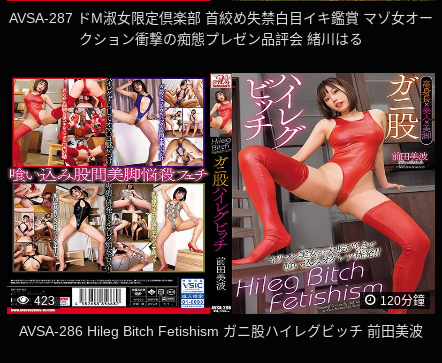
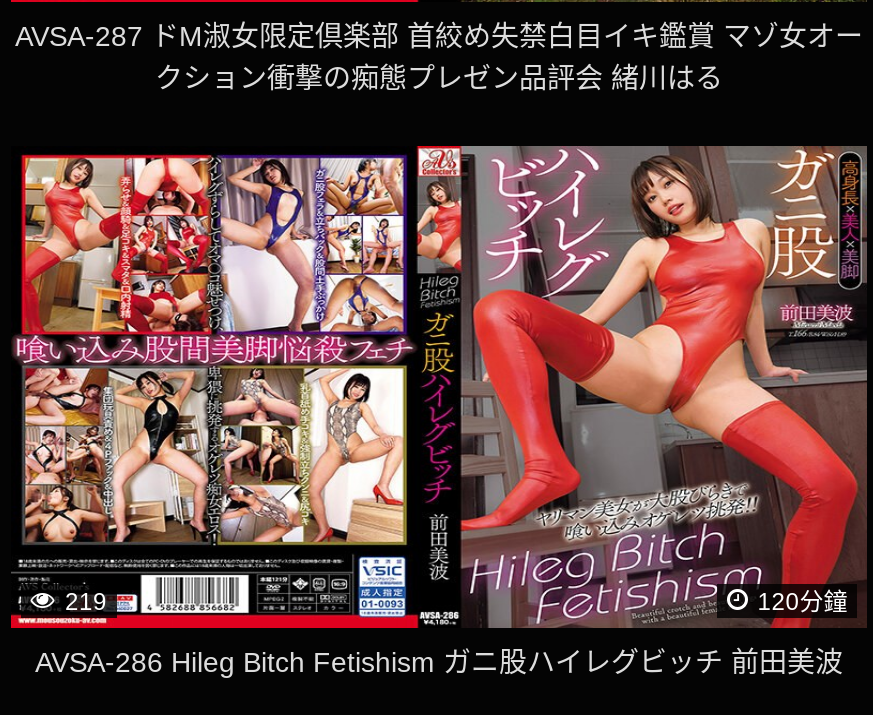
[31,294,55,308] 423 -> [59,588,107,616] 219

